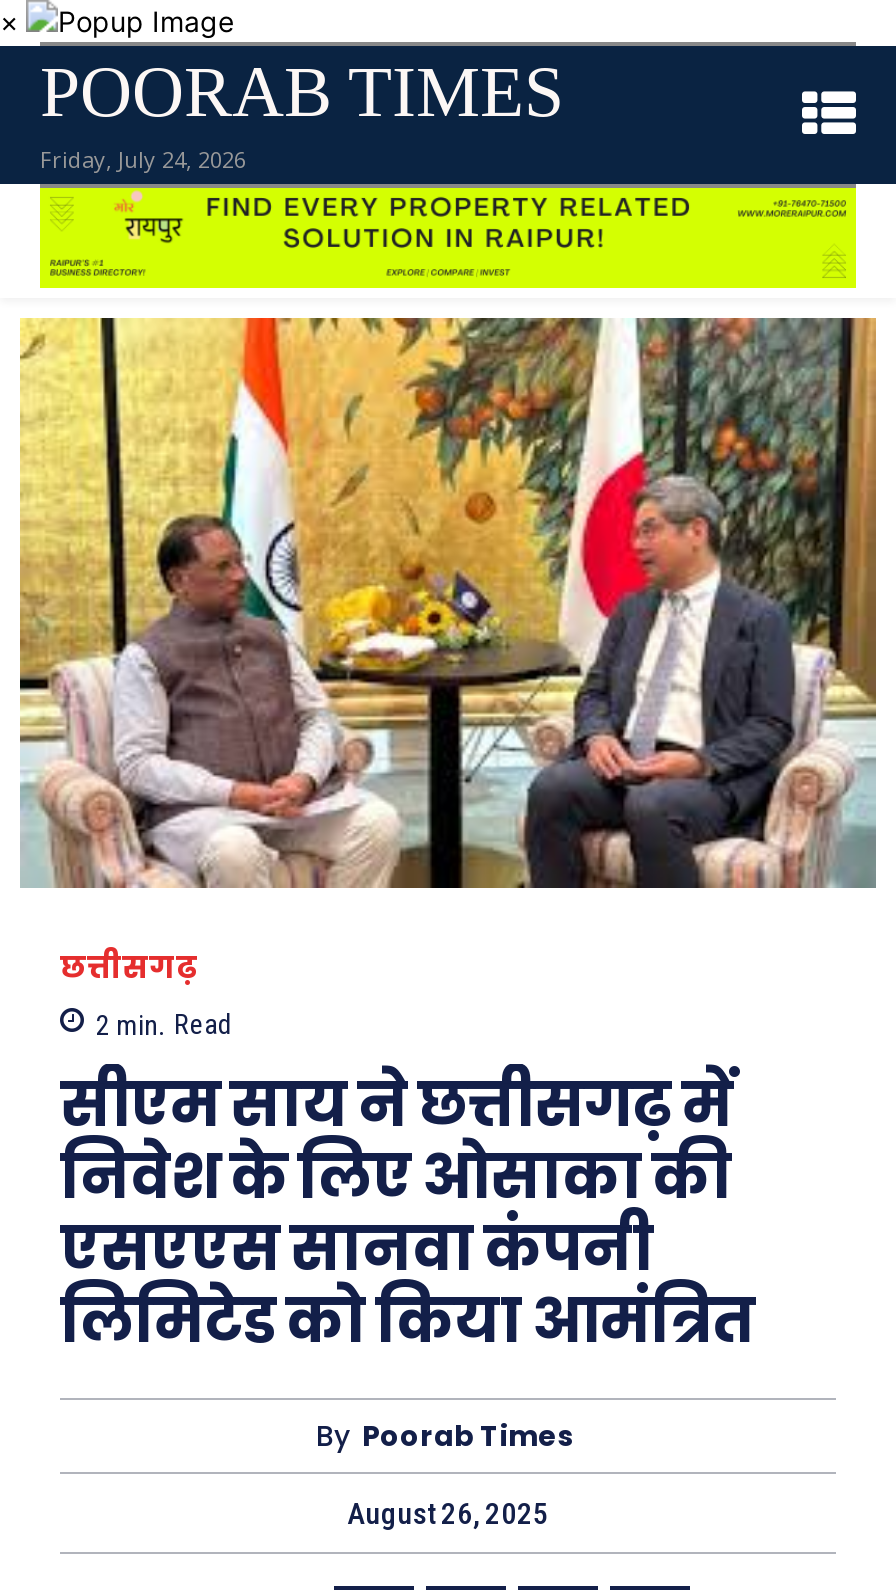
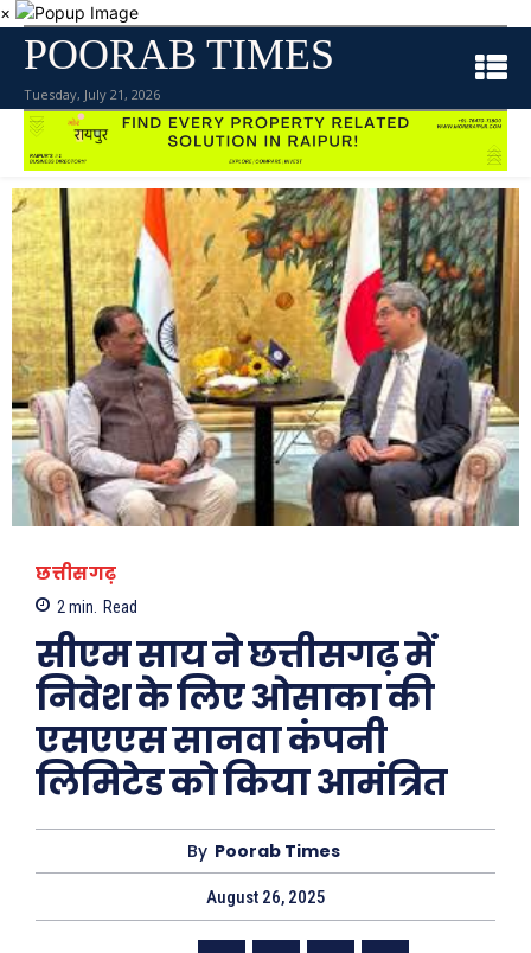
[40,144,246,174] Friday, July 24, 2026 -> [24,86,160,103] Tuesday, July 21, 2026

